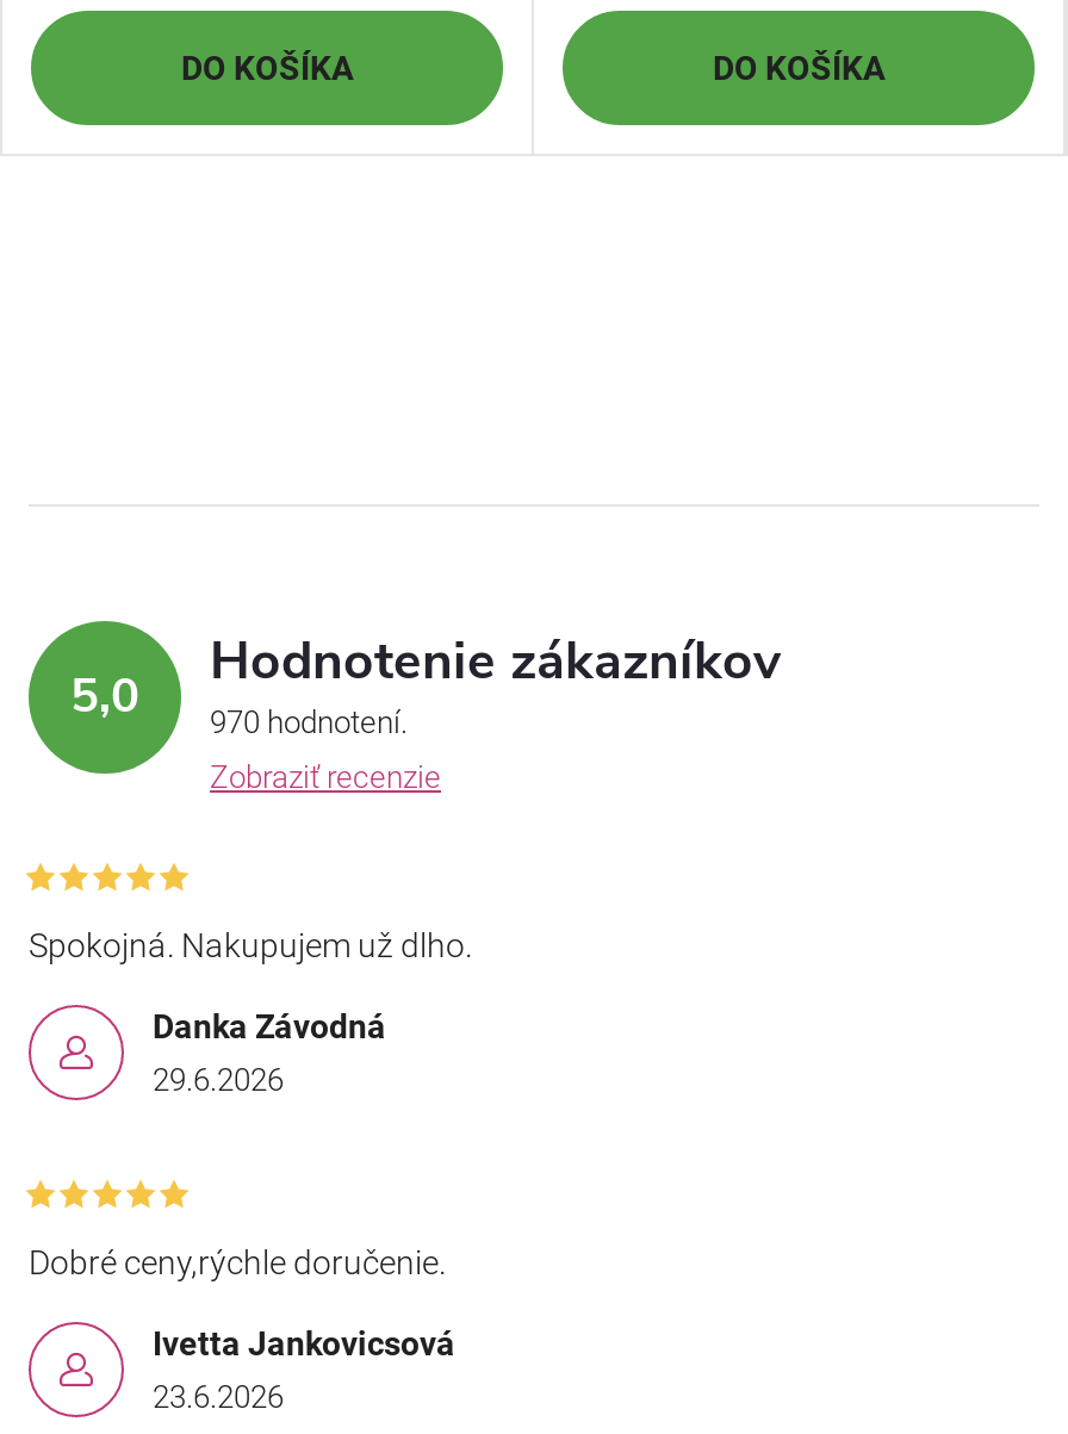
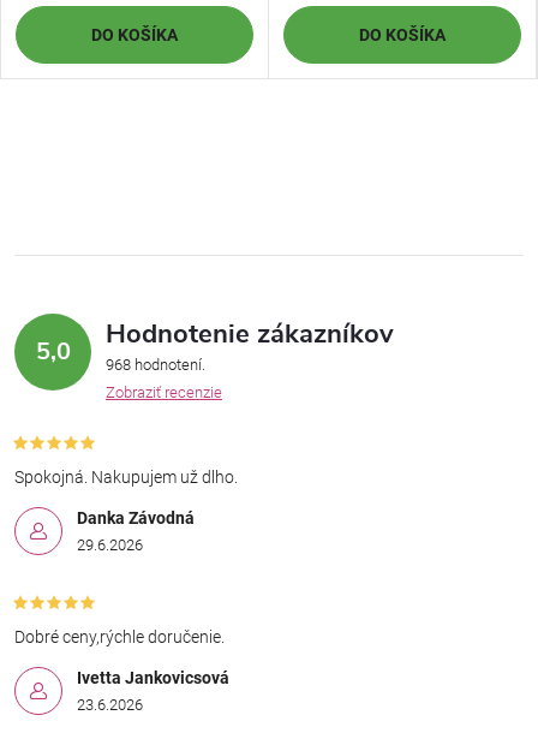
[70,626,782,741] 5,0 970 hodnotení Hodnotenie zákazníkov -> [35,316,394,374] 5,0 968 hodnotení Hodnotenie zákazníkov

